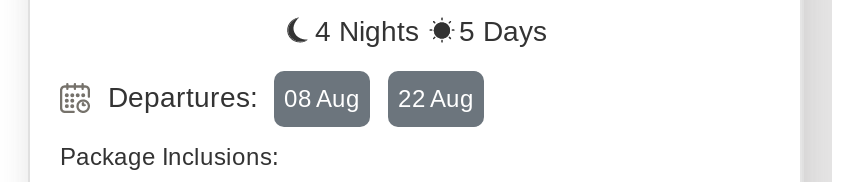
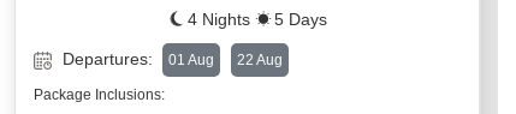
[100,80,474,112] Departures: 08 Aug 22 Aug -> [58,49,283,69] Departures: 01 Aug 22 Aug

